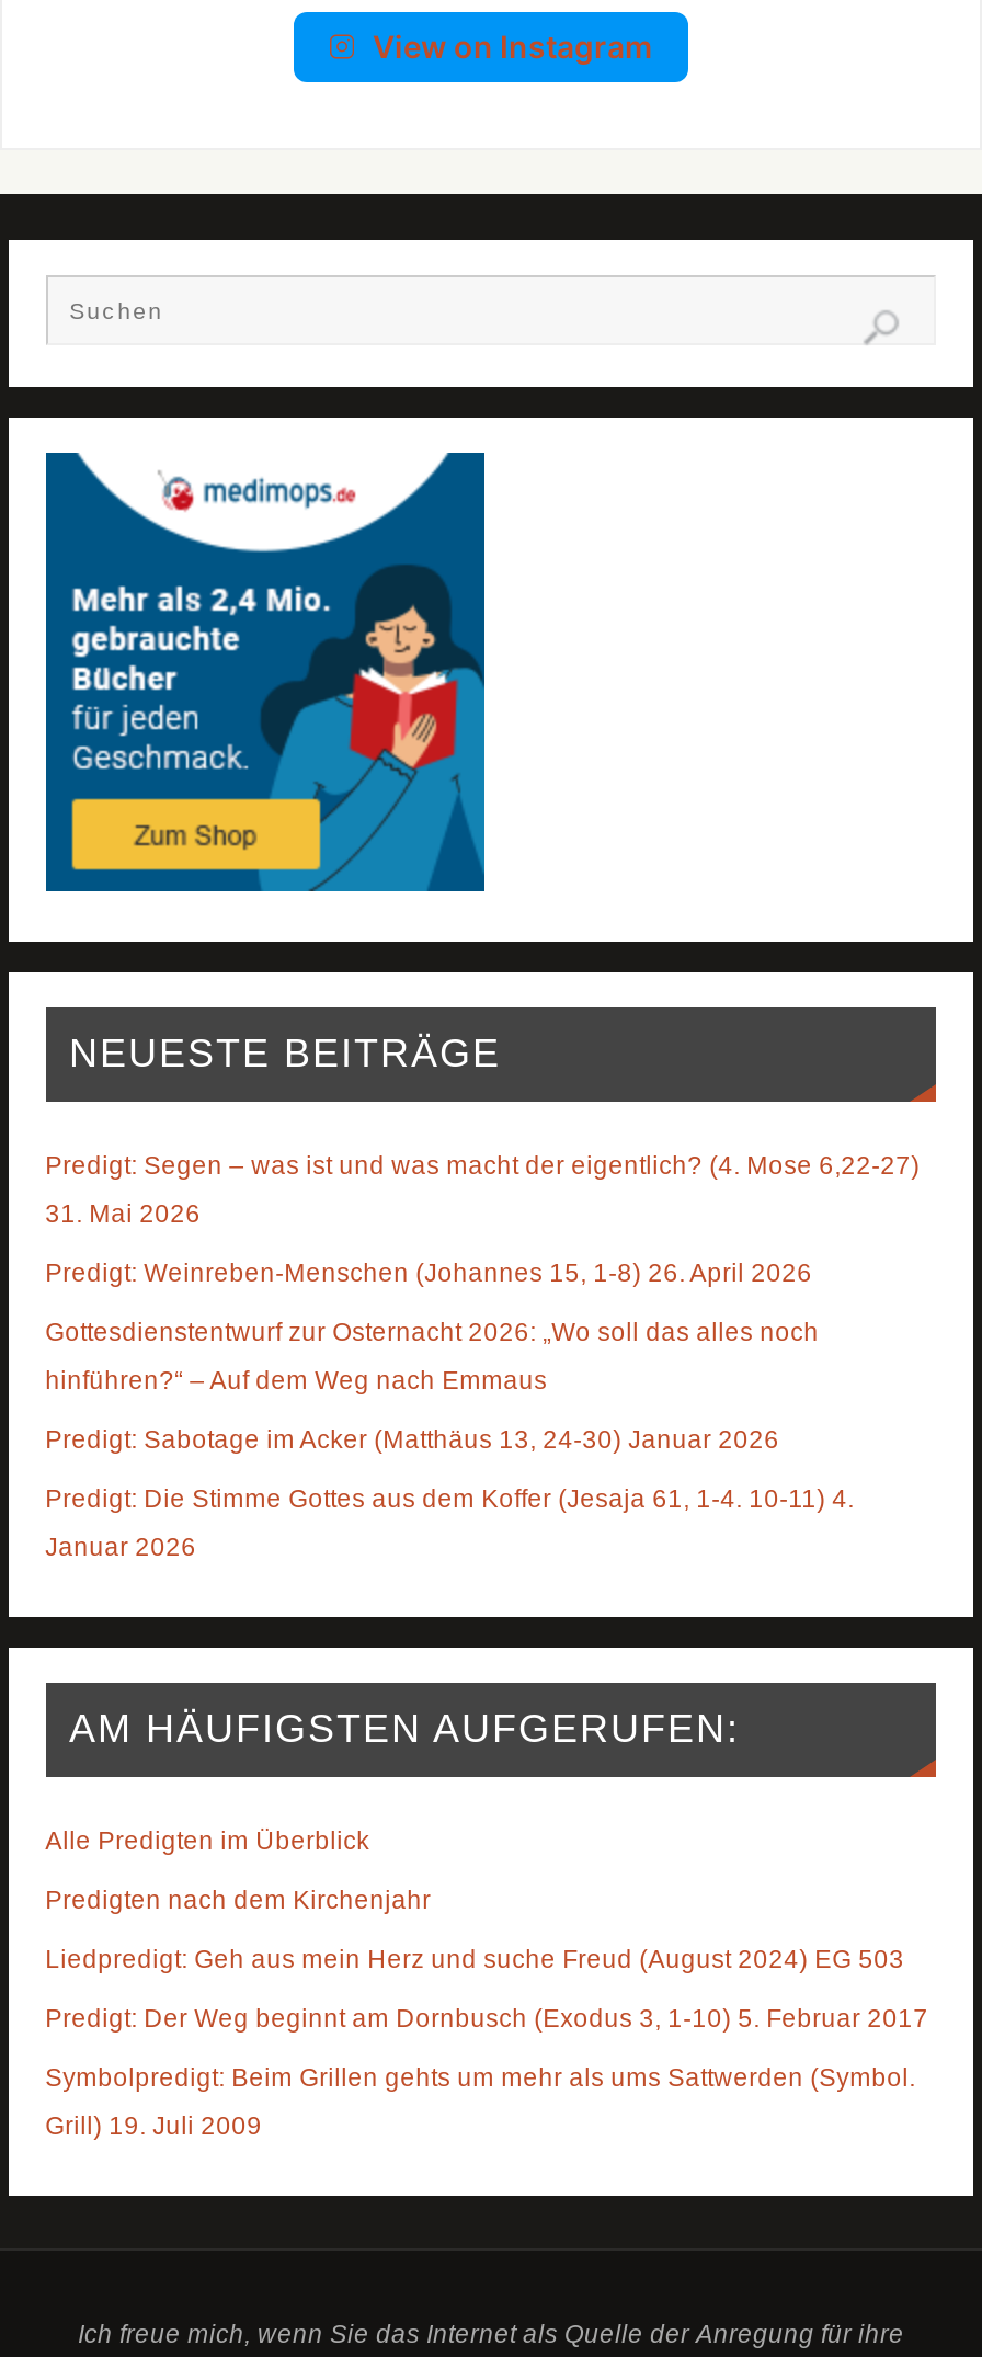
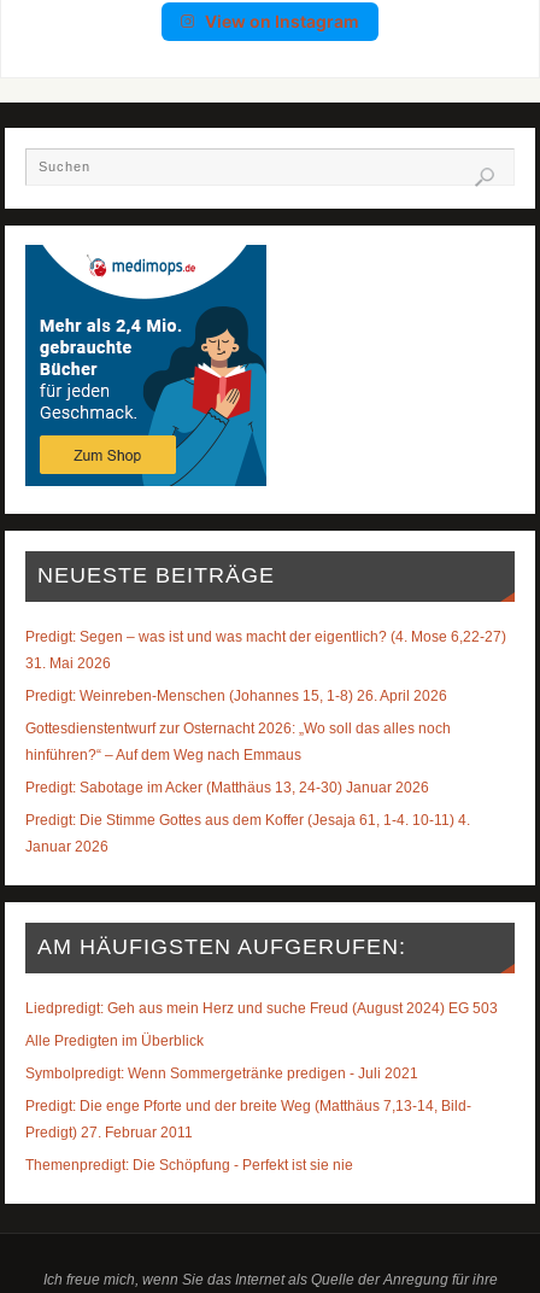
moved [45,1824,370,1853] -> [25,1033,203,1048]: Alle Predigten im Überblick
[45,1884,431,1912] Predigten nach dem Kirchenjahr -> none
moved [45,1943,905,1971] -> [25,1000,497,1016]: Liedpredigt: Geh aus mein Herz und suche Freud (August 2024) EG 503
[45,2002,929,2138] Predigt: Der Weg beginnt am Dornbusch (Exodus 3, 1-10) 5. Februar 2017 | Symbolpredigt: Beim Grillen gehts um mehr als ums Sattwerden (Symbol. | Grill) 19. Juli 2009 -> [25,1065,471,1173] Symbolpredigt: Wenn Sommergetränke predigen - Juli 2021 | Predigt: Die enge Pforte und der breite Weg (Matthäus 7,13-14, Bild- | Predigt) 27. Februar 2011 | Themenpredigt: Die Schöpfung - Perfekt ist sie nie

